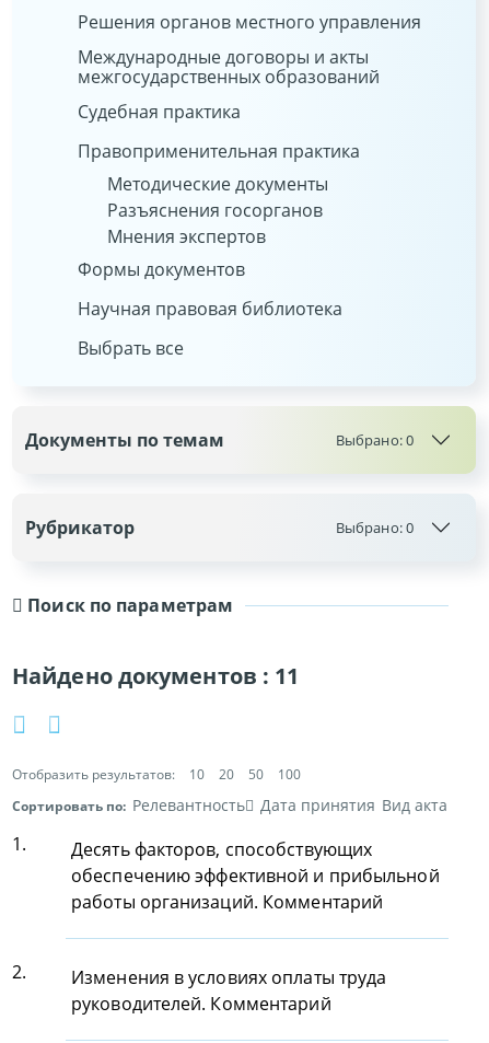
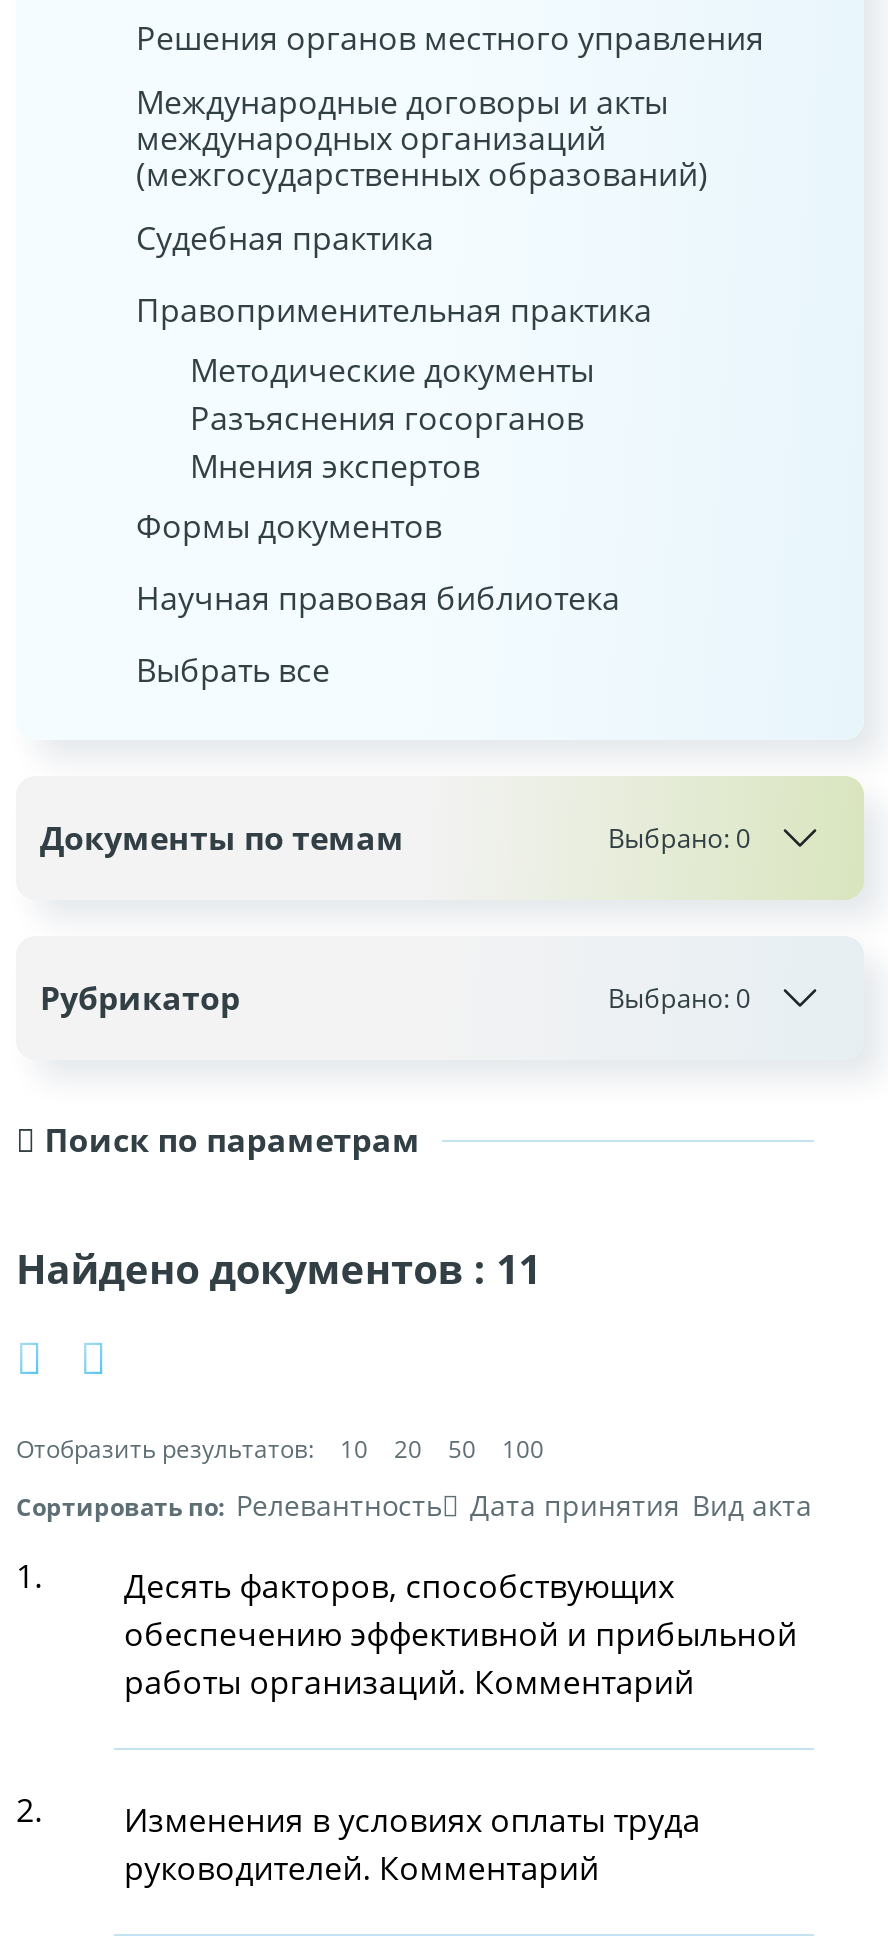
[78,65,380,89] межгосударственных образований -> [136,116,708,196] международных организаций | (межгосударственных образований)

